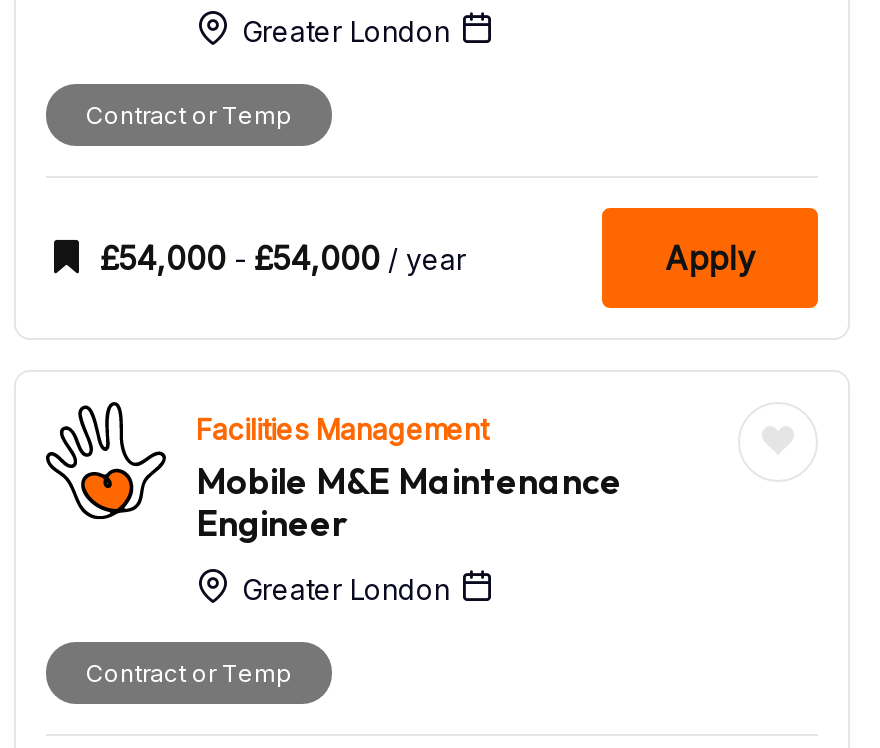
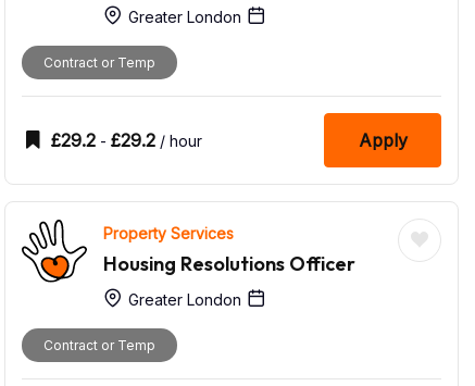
[100,238,466,278] £54,000 - £54,000 / year -> [51,129,202,151] £29.2 - £29.2 / hour
[196,412,622,546] Facilities Management | Mobile M&E Maintenance | Engineer -> [103,224,355,276] Property Services | Housing Resolutions Officer

